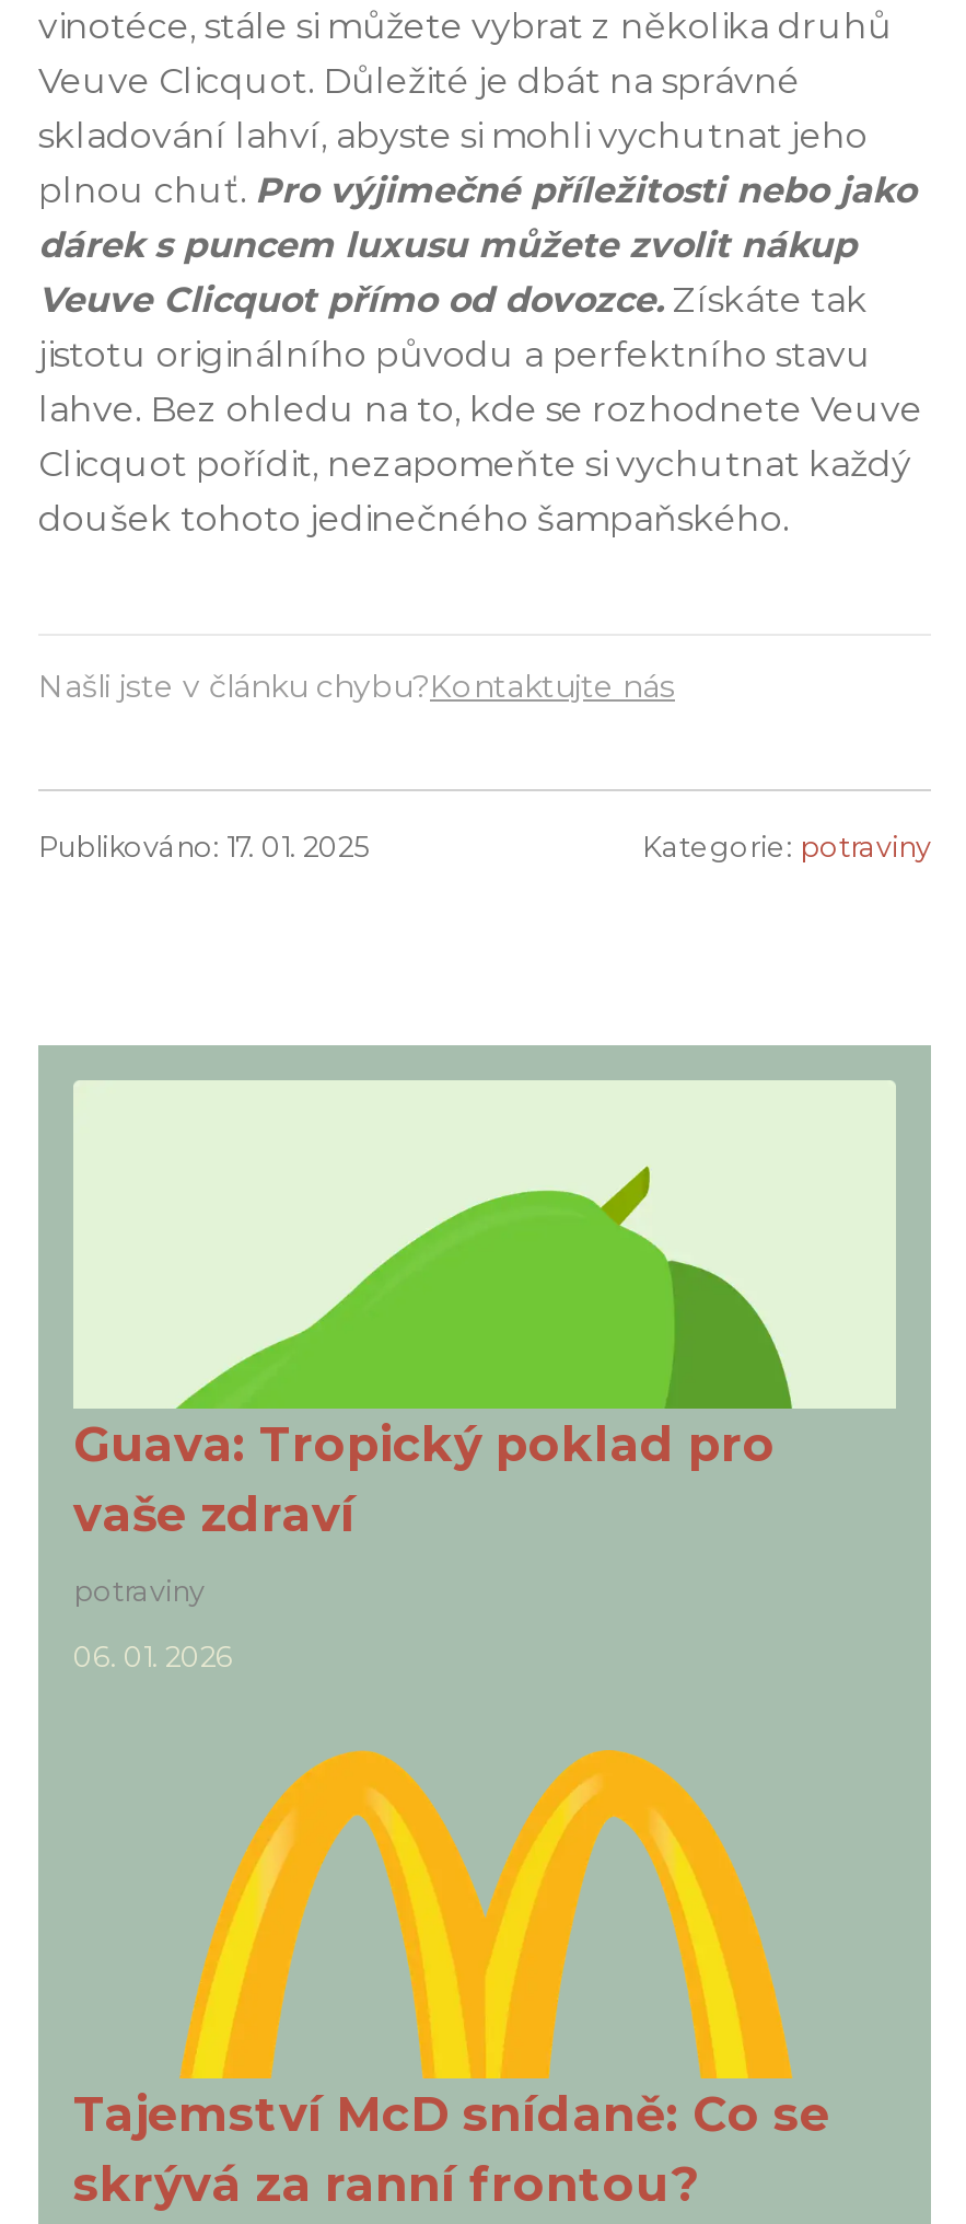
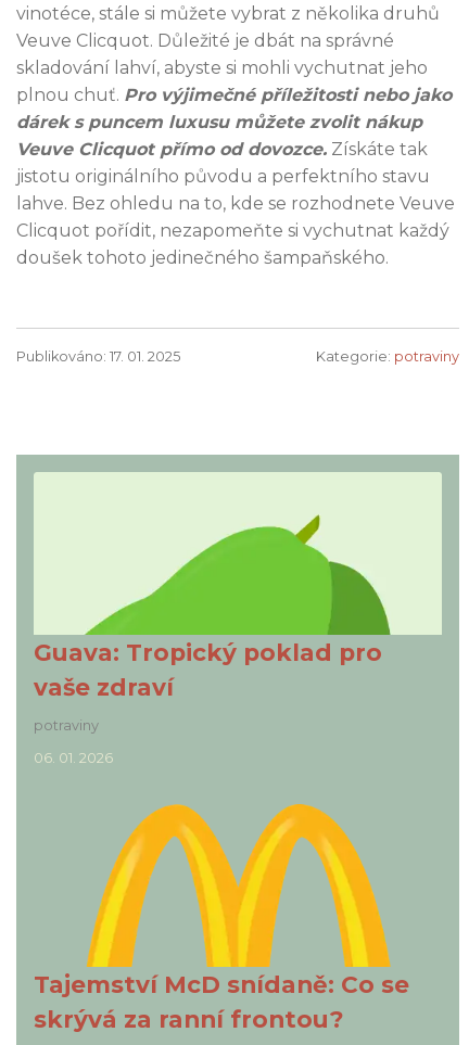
[38,667,675,706] Našli jste v článku chybu?Kontaktujte nás -> none

